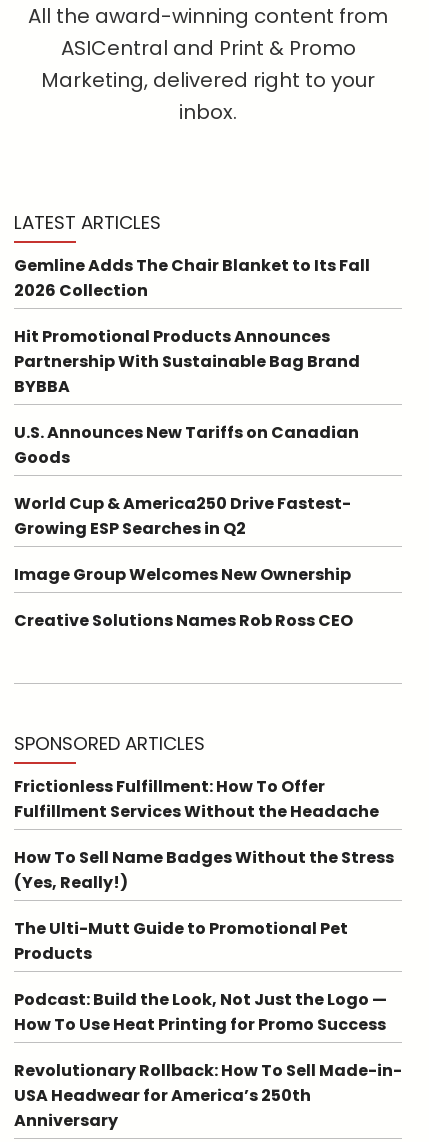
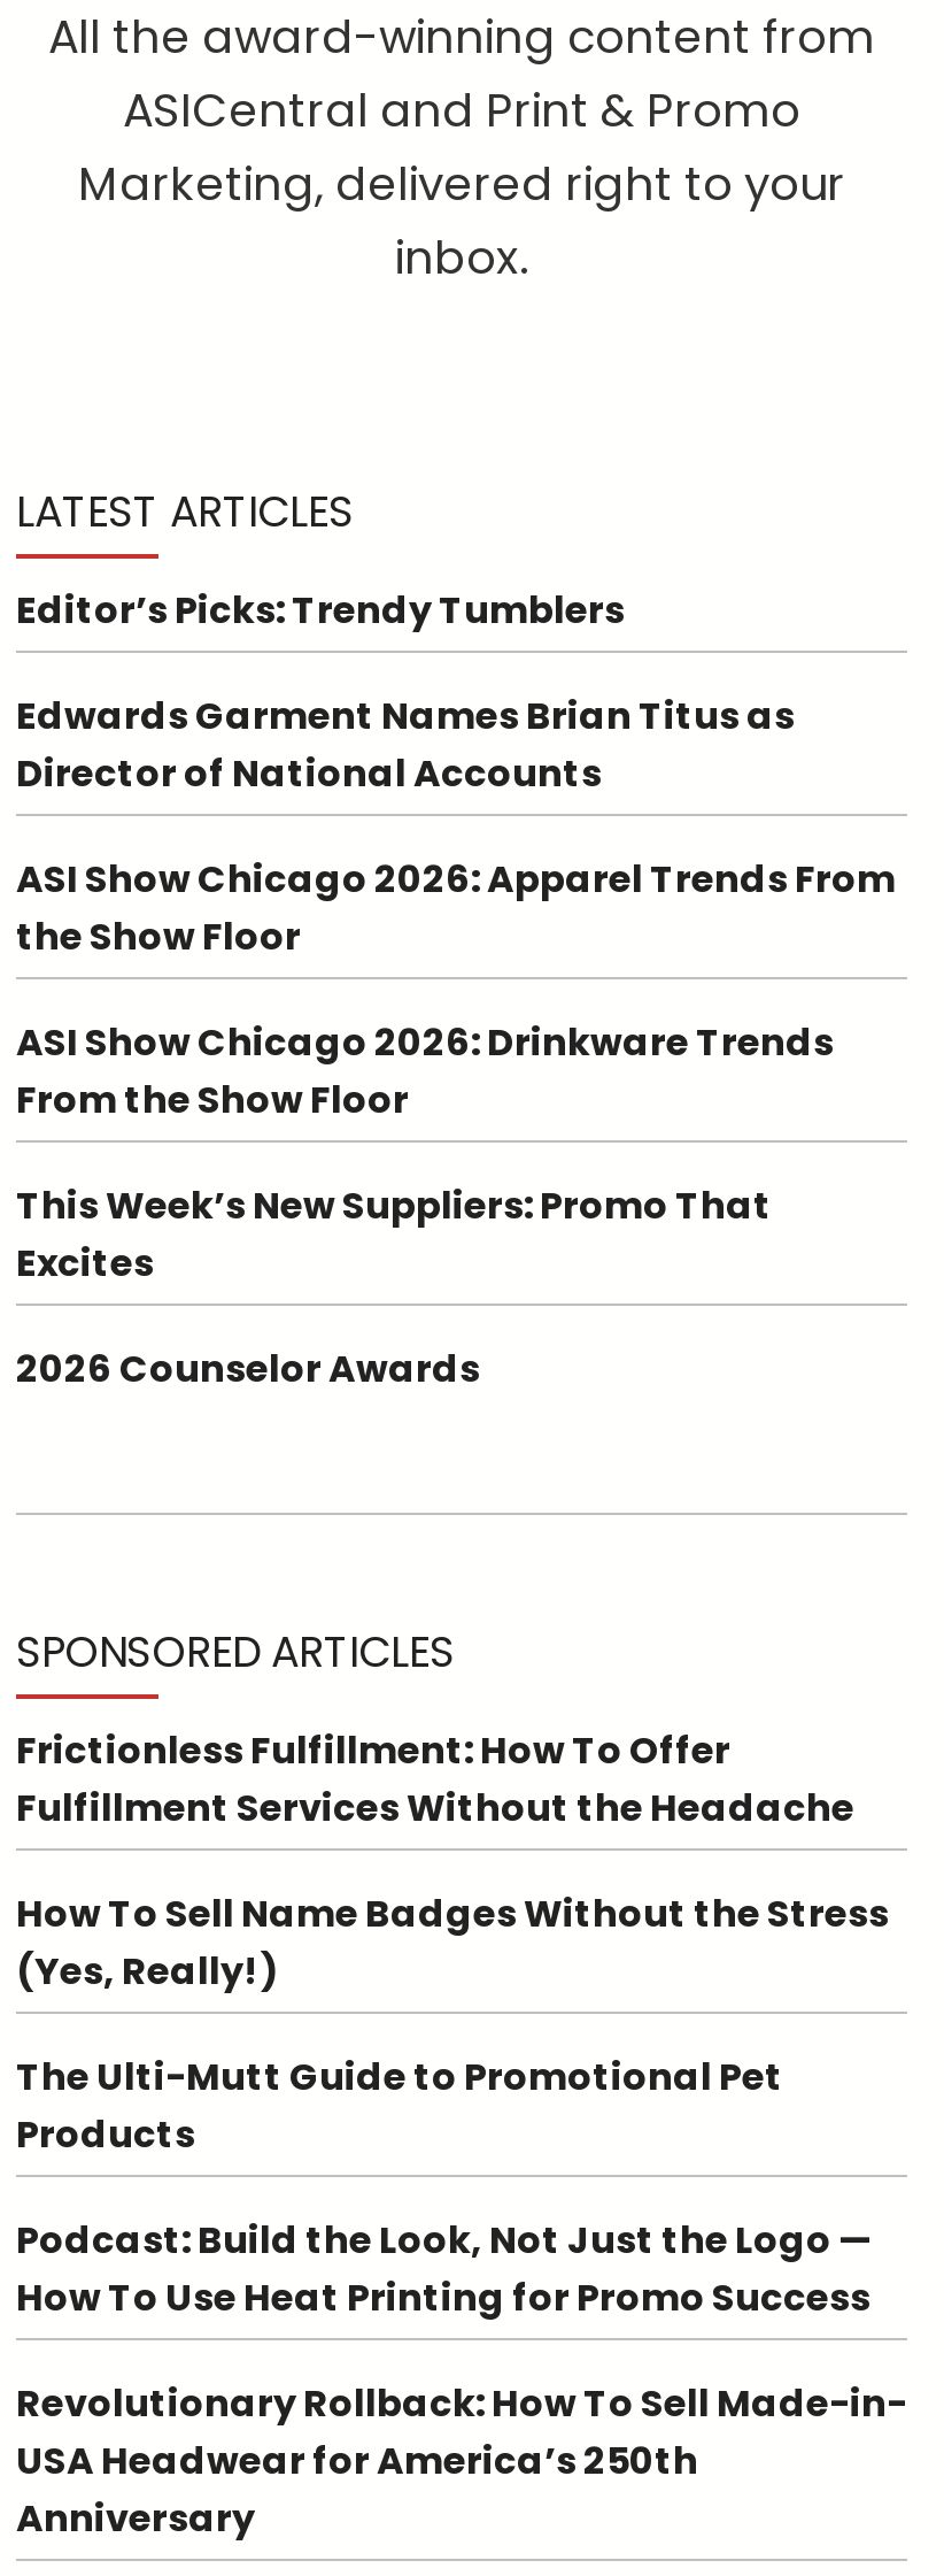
[14,254,370,302] Gemline Adds The Chair Blanket to Its Fall | 2026 Collection -> [16,585,625,638] Editor’s Picks: Trendy Tumblers
[14,325,360,398] Hit Promotional Products Announces | Partnership With Sustainable Bag Brand | BYBBA -> [16,691,795,801] Edwards Garment Names Brian Titus as | Director of National Accounts
[14,421,359,469] U.S. Announces New Tariffs on Canadian | Goods -> [16,854,896,964] ASI Show Chicago 2026: Apparel Trends From | the Show Floor
[14,492,351,540] World Cup & America250 Drive Fastest- | Growing ESP Searches in Q2 -> [16,1017,834,1127] ASI Show Chicago 2026: Drinkware Trends | From the Show Floor
[14,563,351,586] Image Group Welcomes New Ownership -> [16,1180,772,1291] This Week’s New Suppliers: Promo That | Excites
[14,609,353,632] Creative Solutions Names Rob Ross CEO -> [16,1344,480,1396] 2026 Counselor Awards

